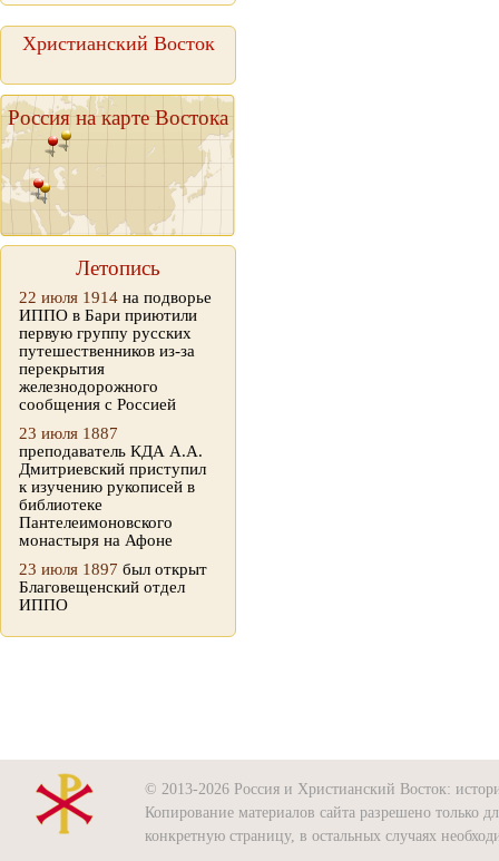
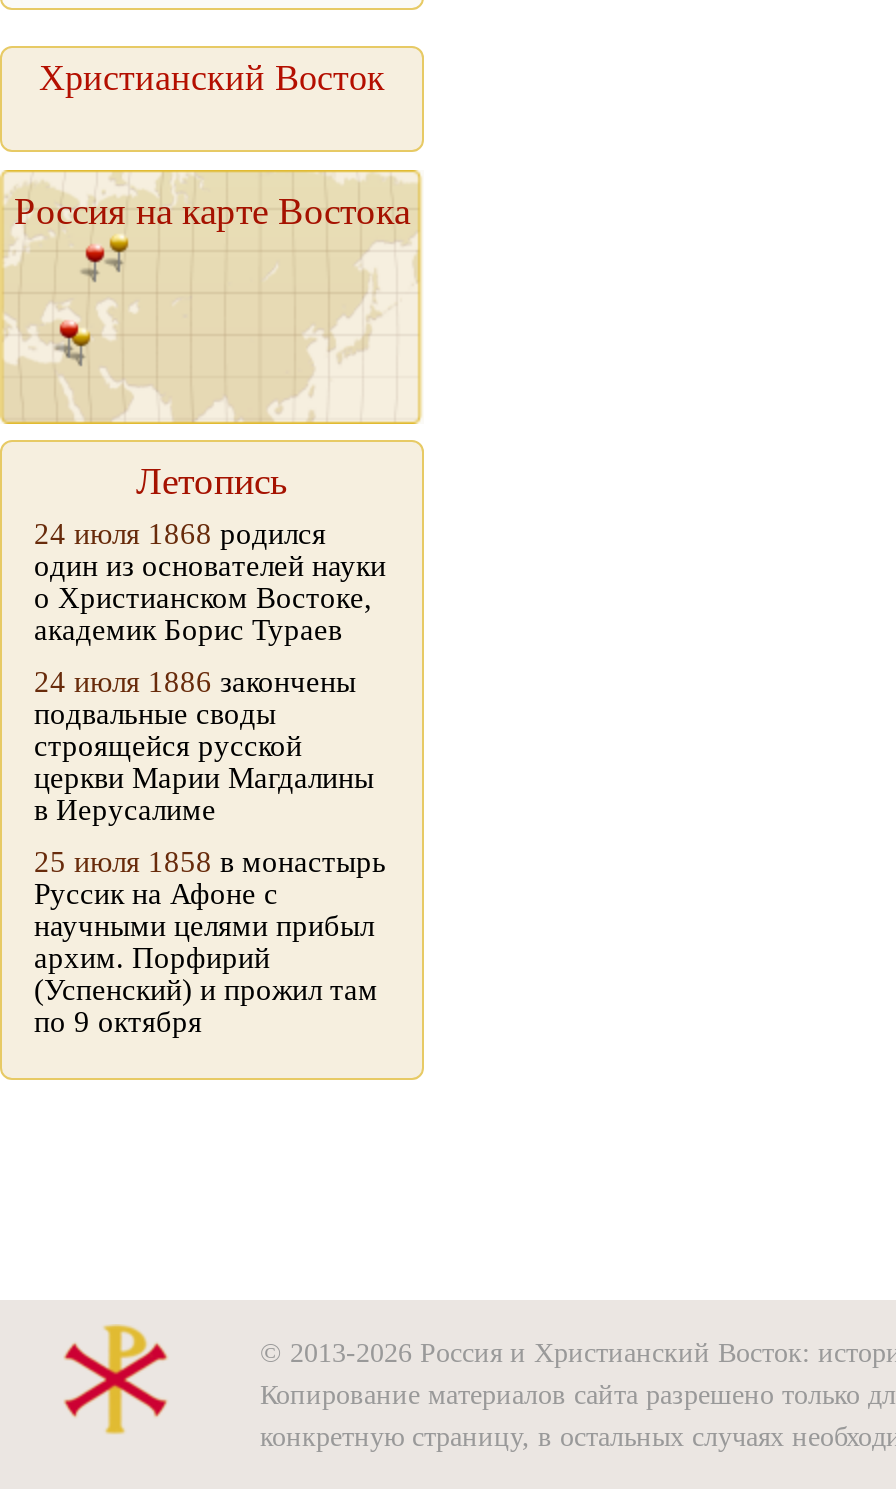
[19,288,212,413] 22 июля 1914 на подворье | ИППО в Бари приютили | первую группу русских | путешественников из-за | перекрытия | железнодорожного | сообщения с Россией -> [34,518,386,646] 24 июля 1868 родился | один из основателей науки | о Христианском Востоке, | академик Борис Тураев
[19,424,206,549] 23 июля 1887 | преподаватель КДА А.А. | Дмитриевский приступил | к изучению рукописей в | библиотеке | Пантелеимоновского | монастыря на Афоне -> [34,666,374,826] 24 июля 1886 закончены | подвальные своды | строящейся русской | церкви Марии Магдалины | в Иерусалиме
[19,560,207,614] 23 июля 1897 был открыт | Благовещенский отдел | ИППО -> [34,846,386,1038] 25 июля 1858 в монастырь | Руссик на Афоне с | научными целями прибыл | архим. Порфирий | (Успенский) и прожил там | по 9 октября

